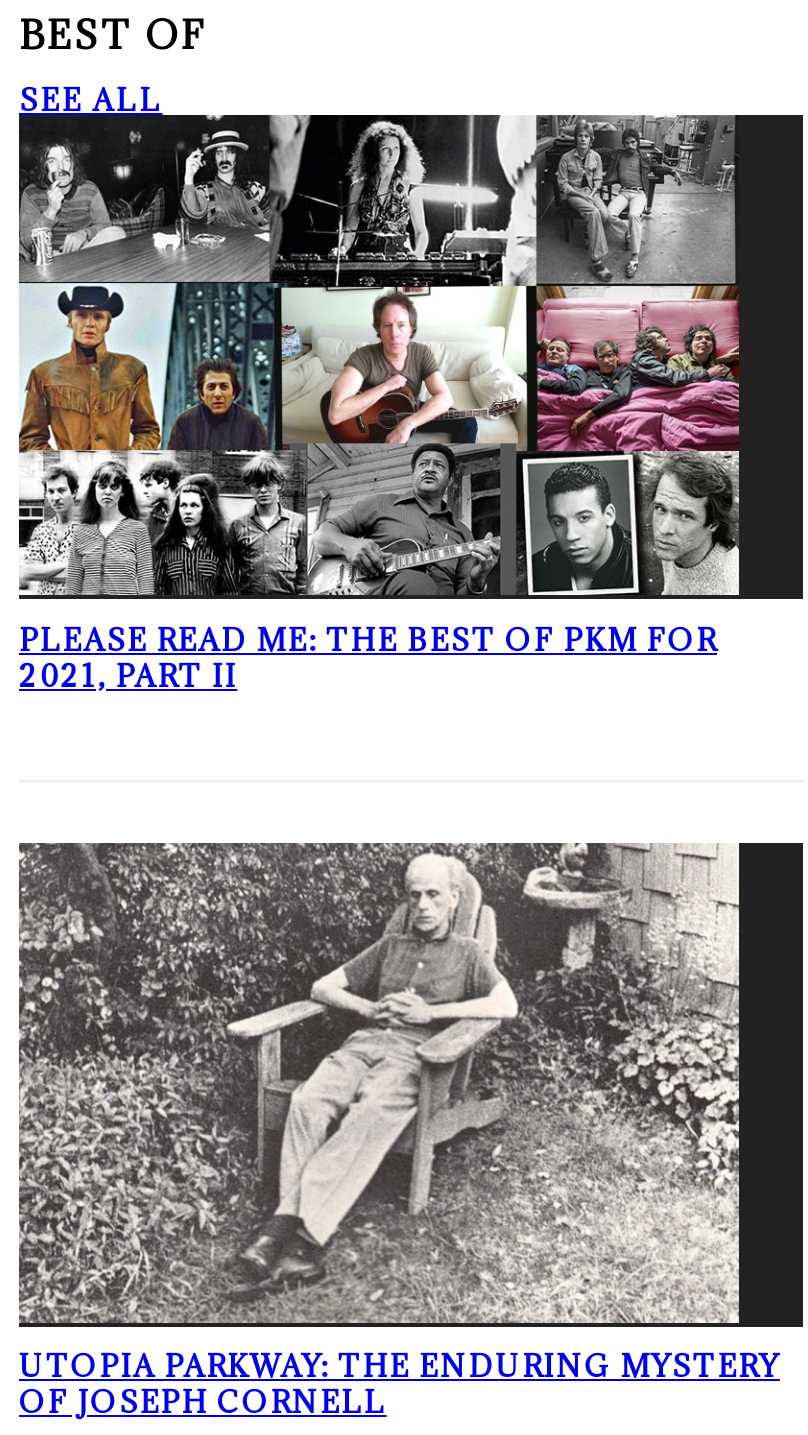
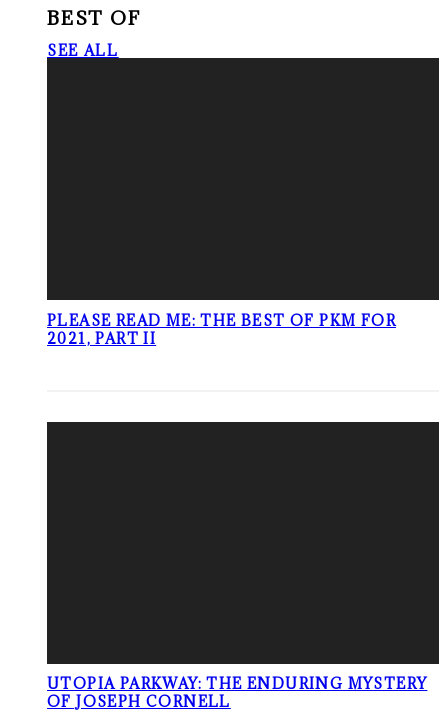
[19,115,741,595] [image] -> none
[19,843,741,1323] [image] -> none

